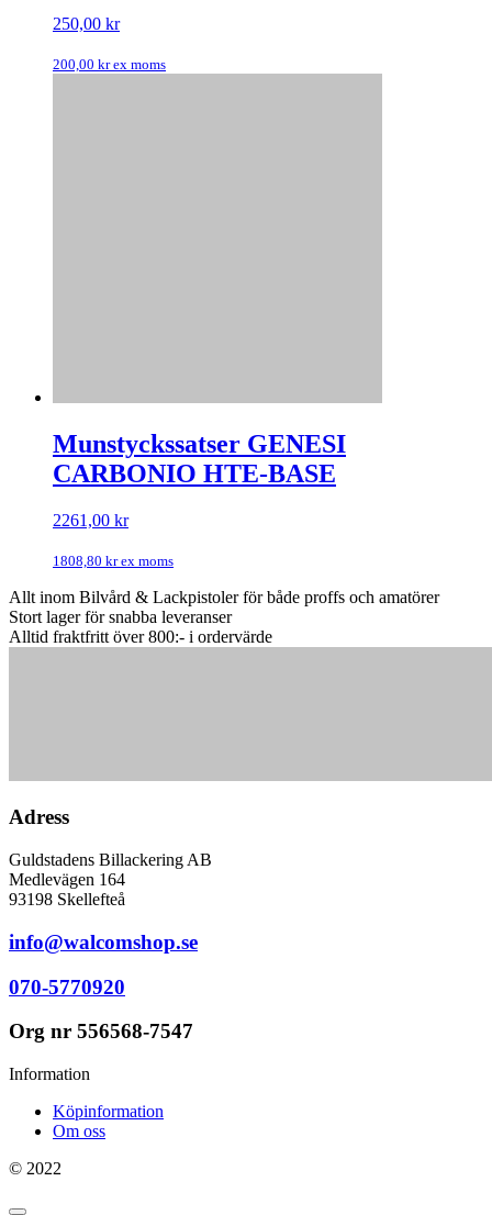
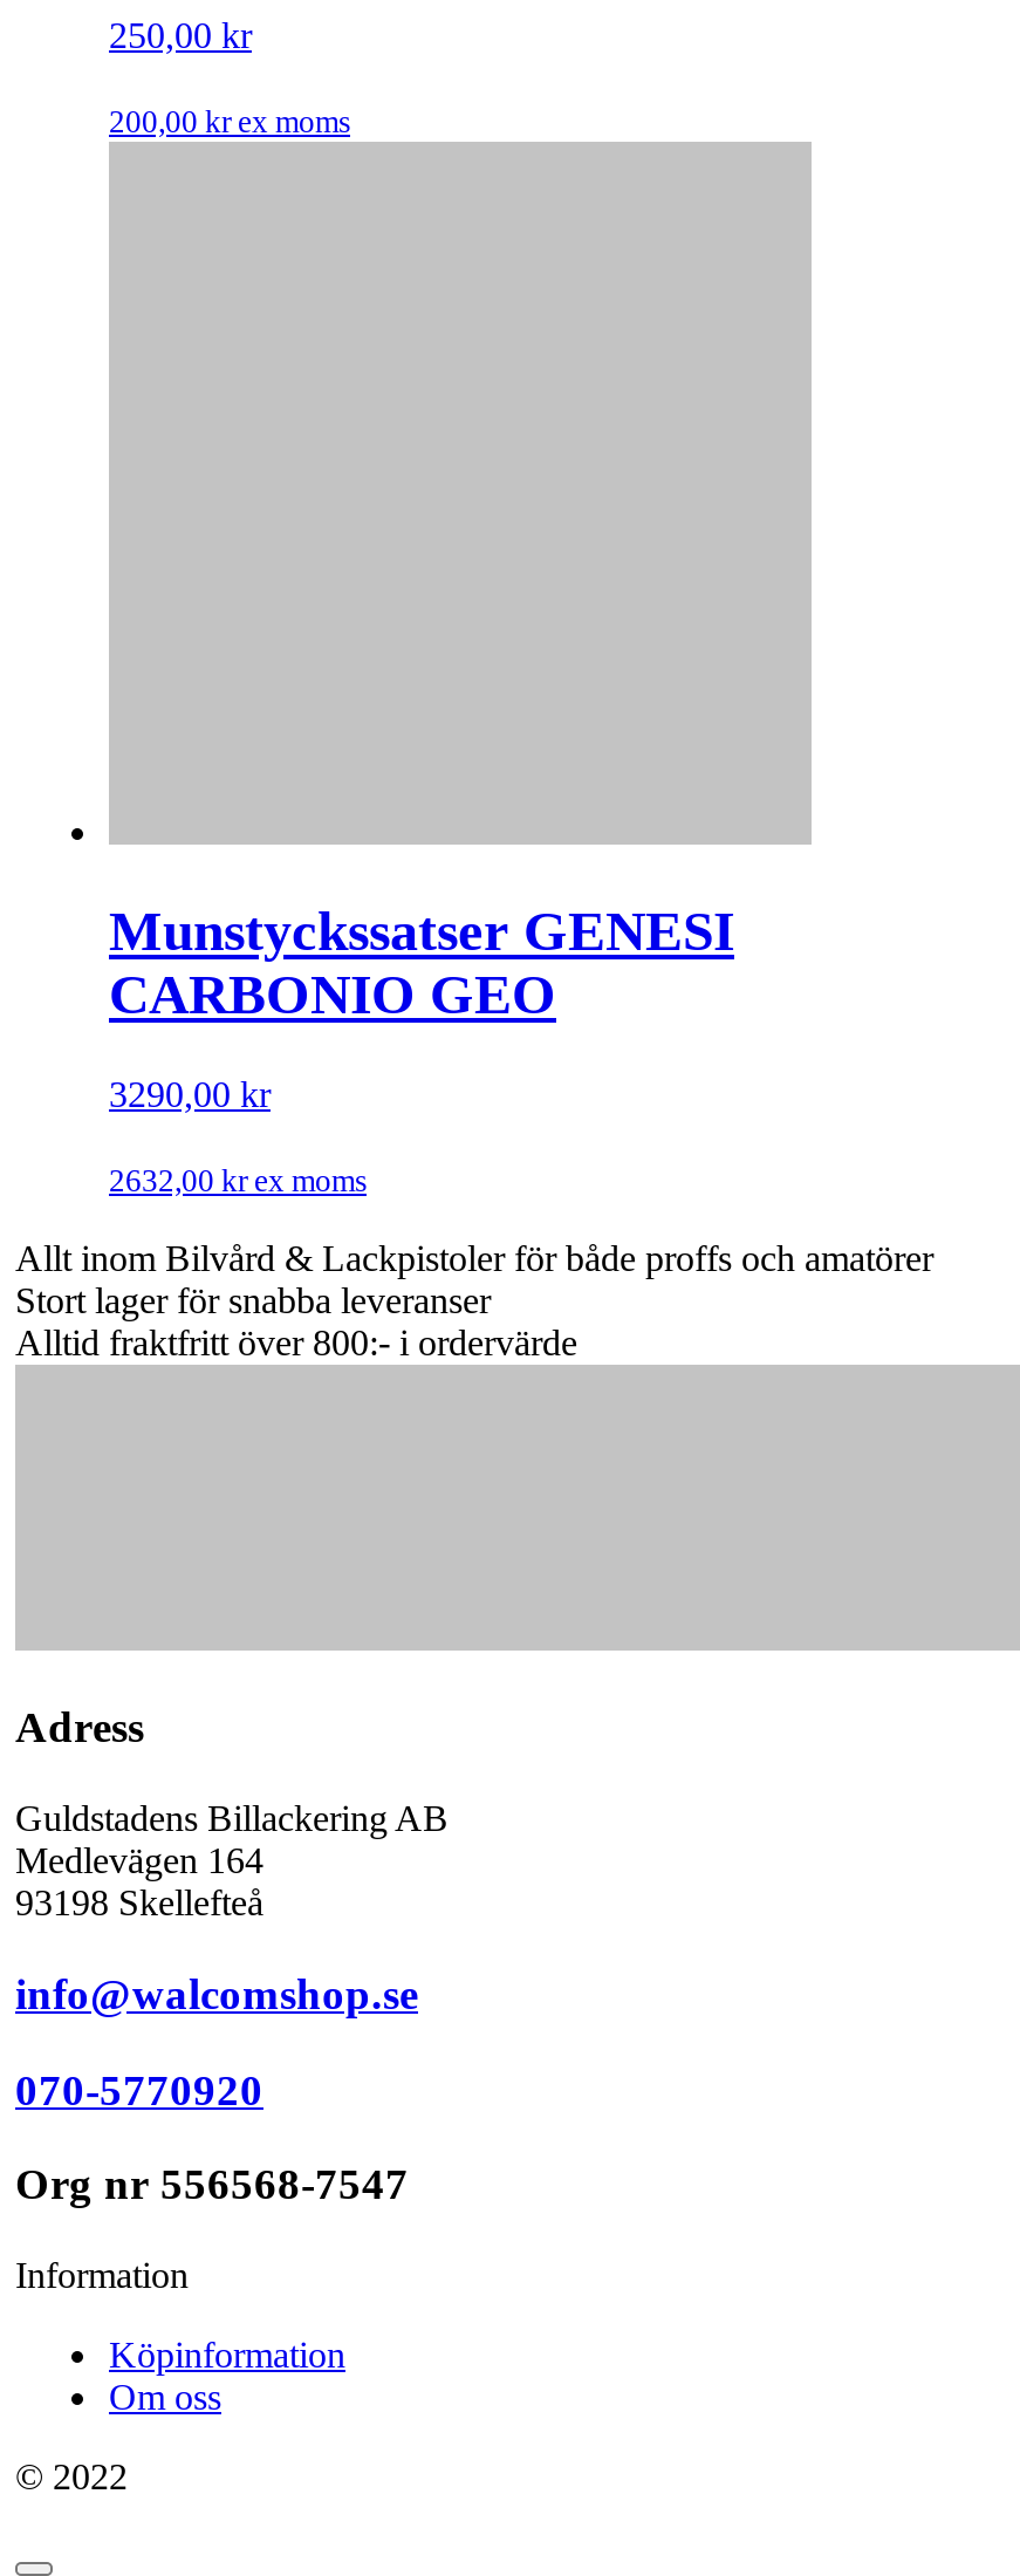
[53,459,336,487] CARBONIO HTE-BASE -> [109,963,556,1024] CARBONIO GEO
[53,510,128,529] 2261,00 kr -> [109,1073,271,1113] 3290,00 kr
[53,552,174,569] 1808,80 kr ex moms -> [109,1162,367,1197] 2632,00 kr ex moms

